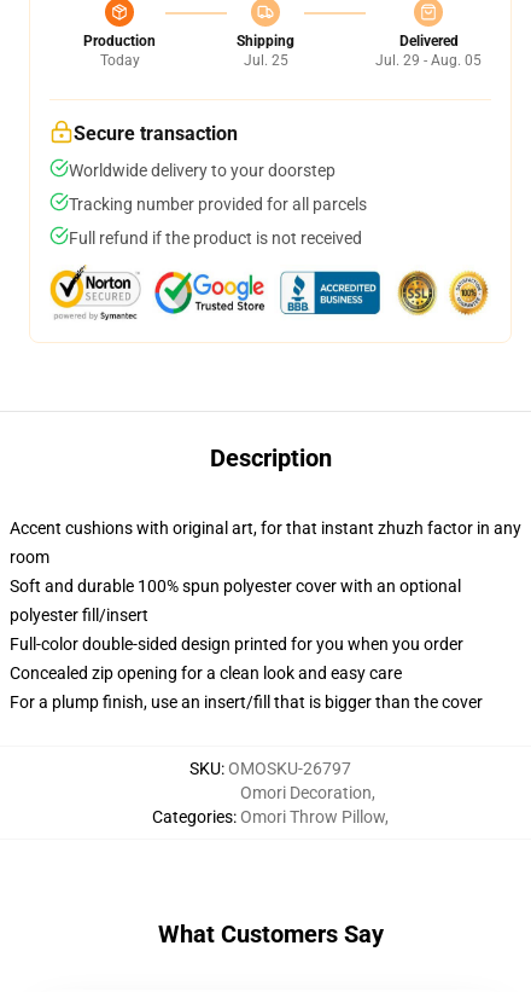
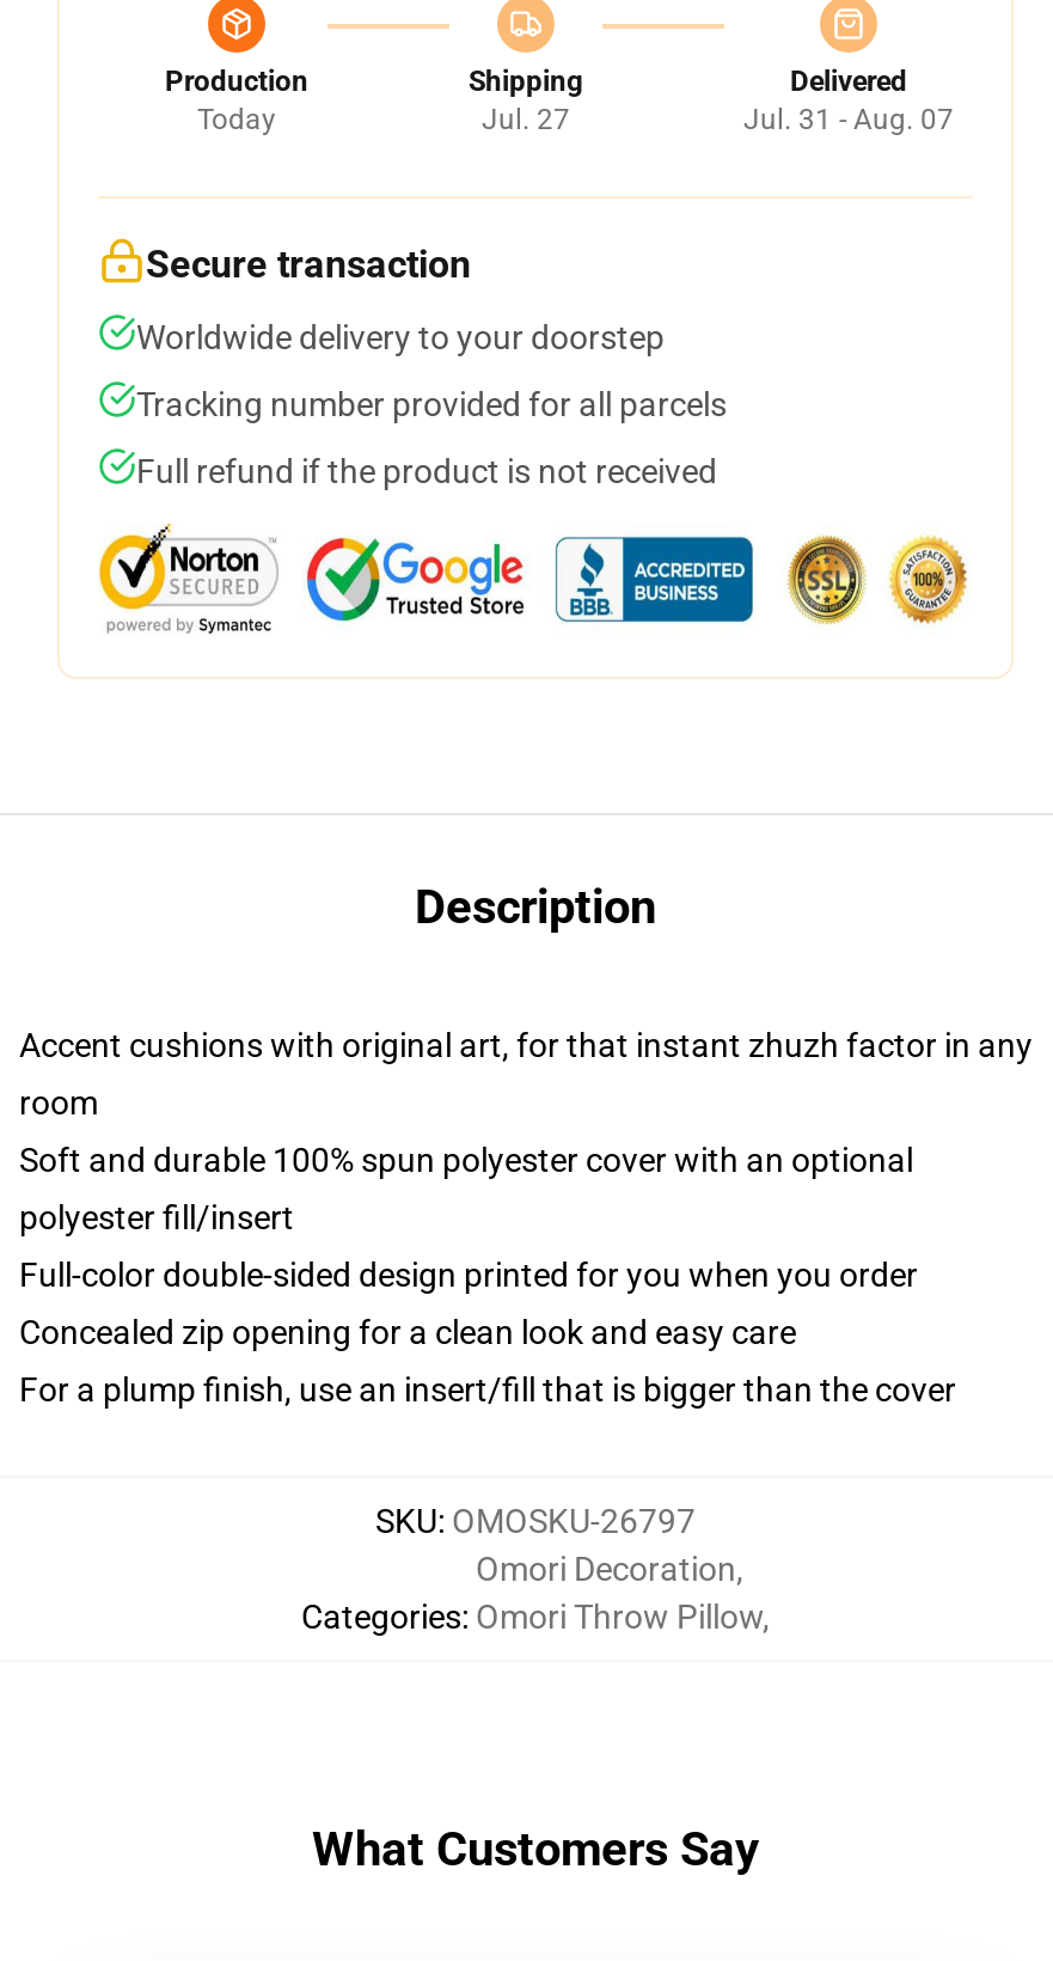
[243,52,288,69] Jul. 25 -> [482,103,570,136] Jul. 27
[375,52,482,69] Jul. 29 - Aug. 05 -> [743,103,954,136] Jul. 31 - Aug. 07

